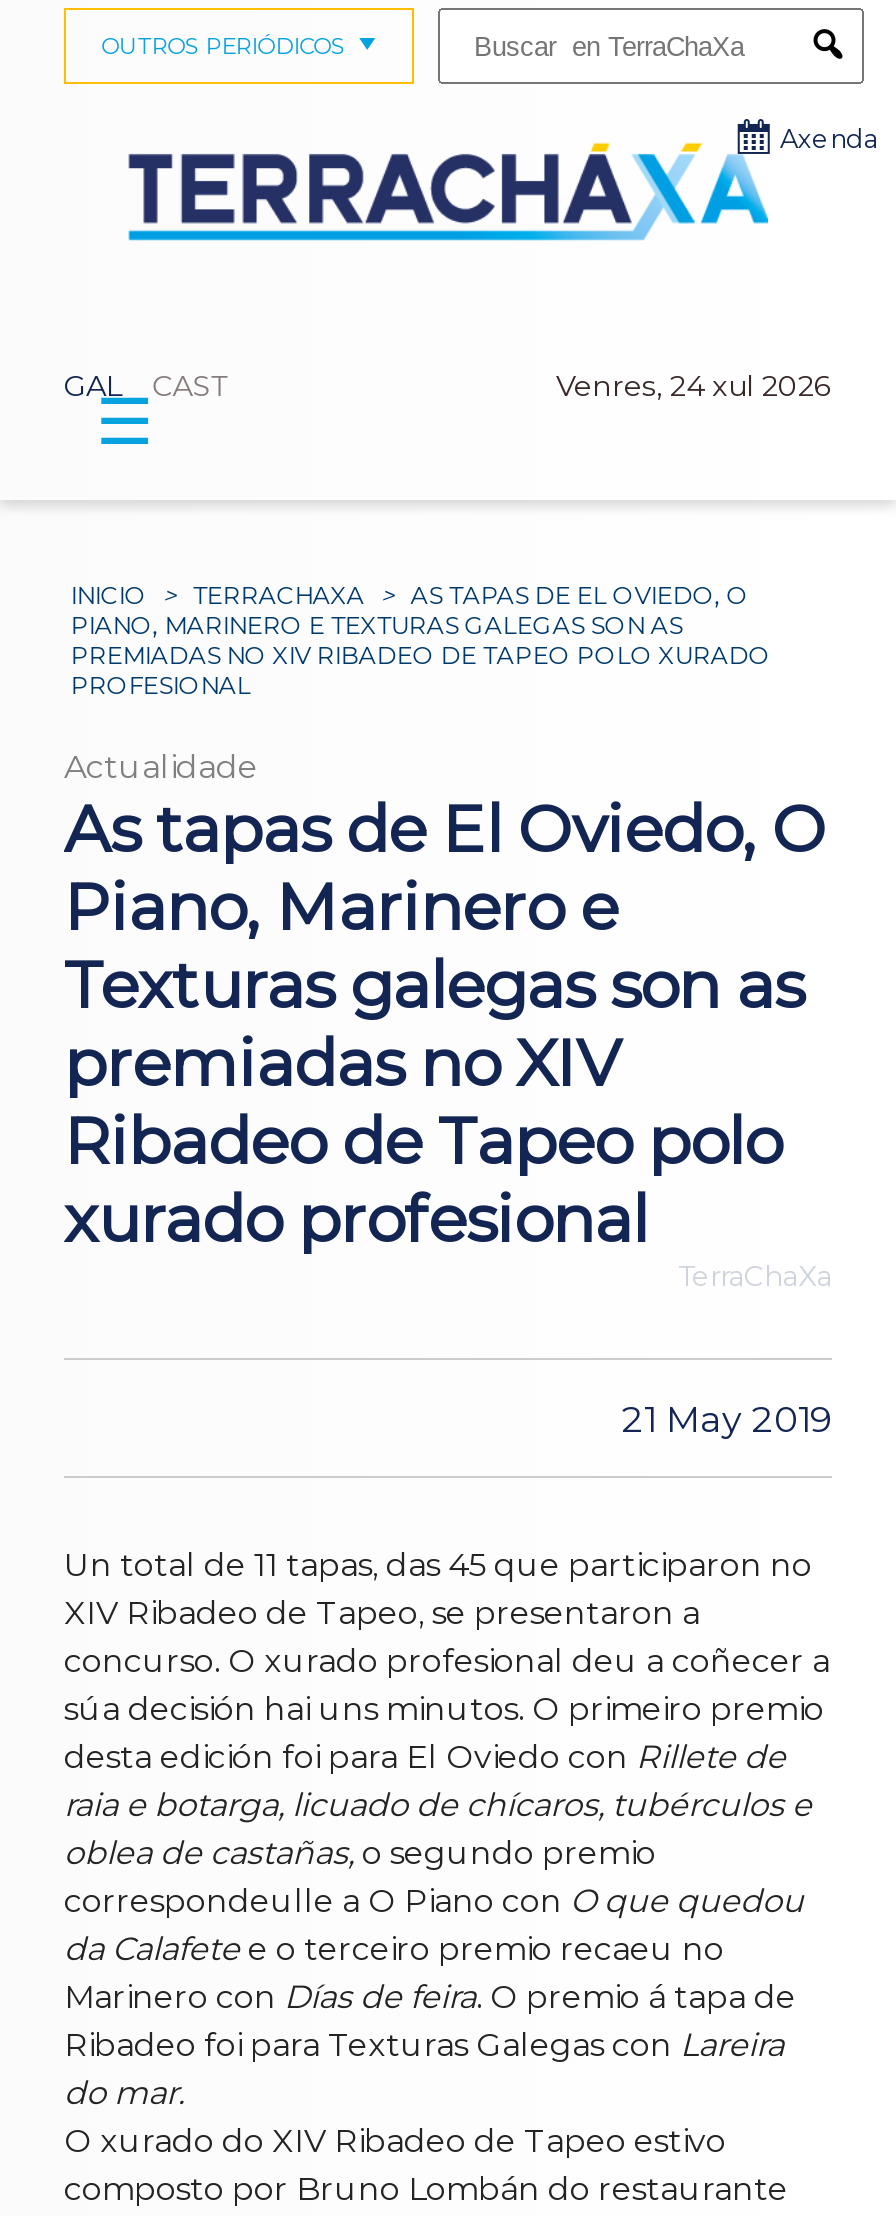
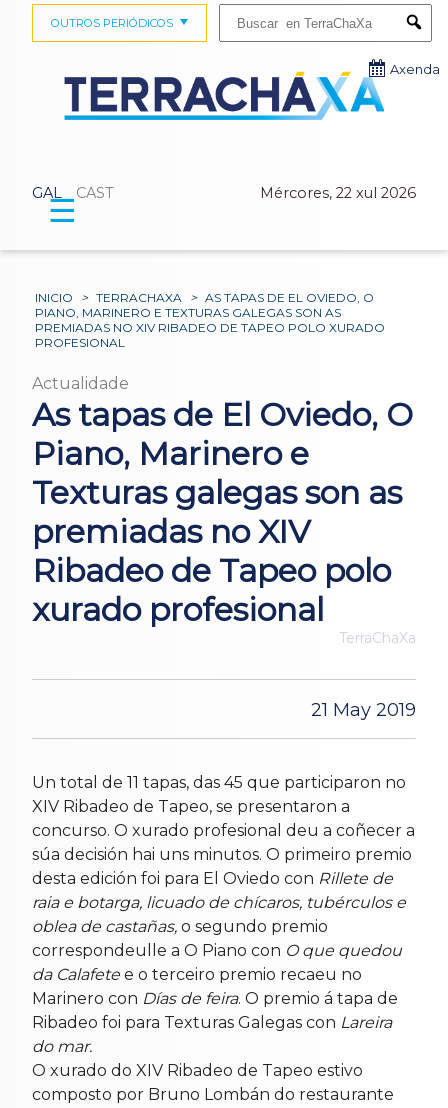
[556,368,832,404] Venres, 24 xul 2026 -> [260,184,416,202] Mércores, 22 xul 2026

